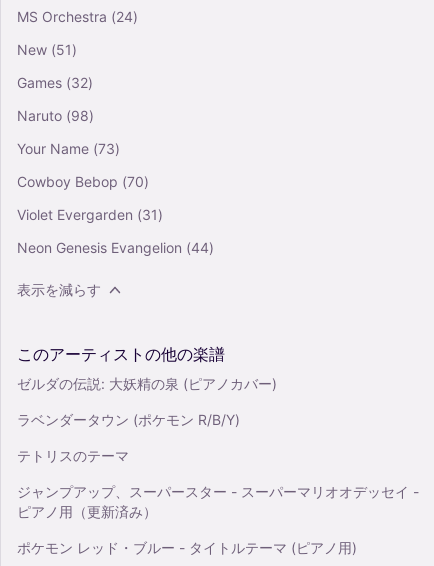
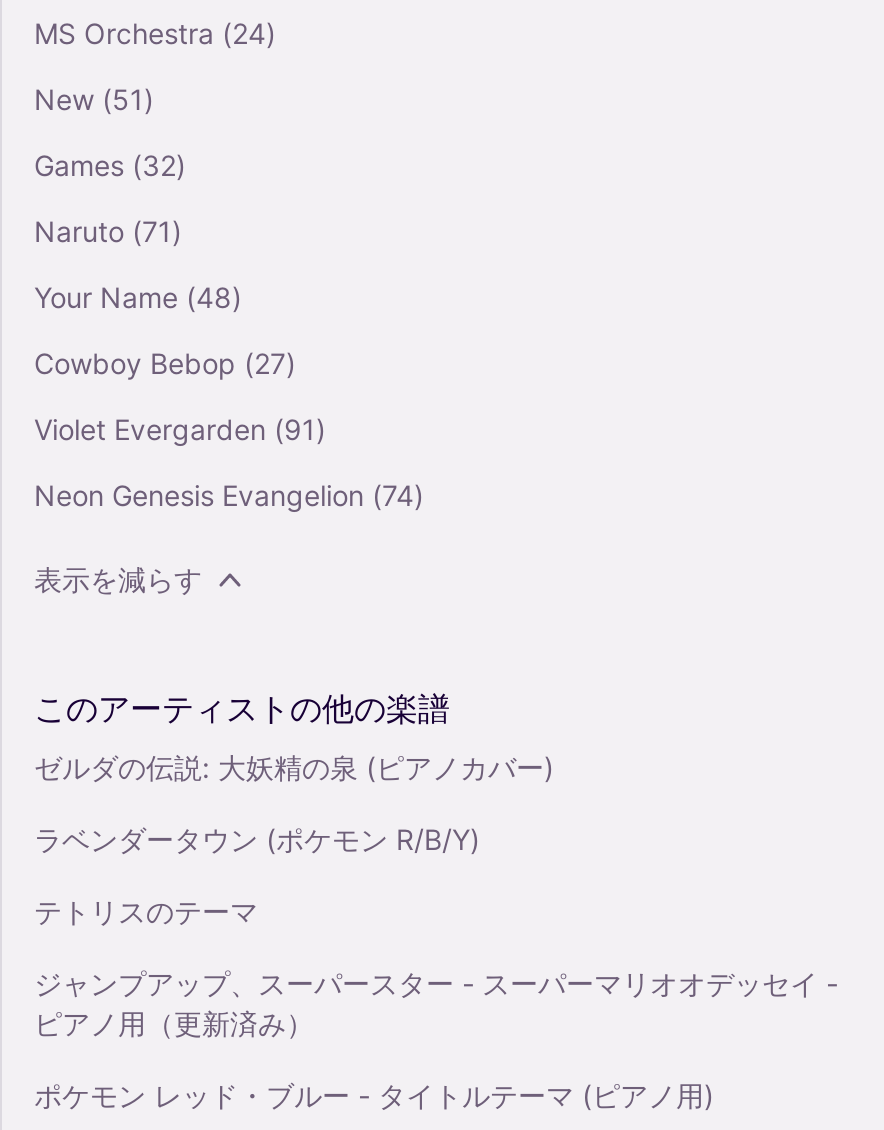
[17,107,94,124] Naruto (98) -> [34,214,182,248] Naruto (71)
[17,140,120,157] Your Name (73) -> [34,280,242,314] Your Name (48)
[17,173,149,190] Cowboy Bebop (70) -> [34,346,296,380] Cowboy Bebop (27)
[17,206,163,223] Violet Evergarden (31) -> [34,412,326,446] Violet Evergarden (91)
[17,239,214,256] Neon Genesis Evangelion (44) -> [34,478,424,512] Neon Genesis Evangelion (74)

